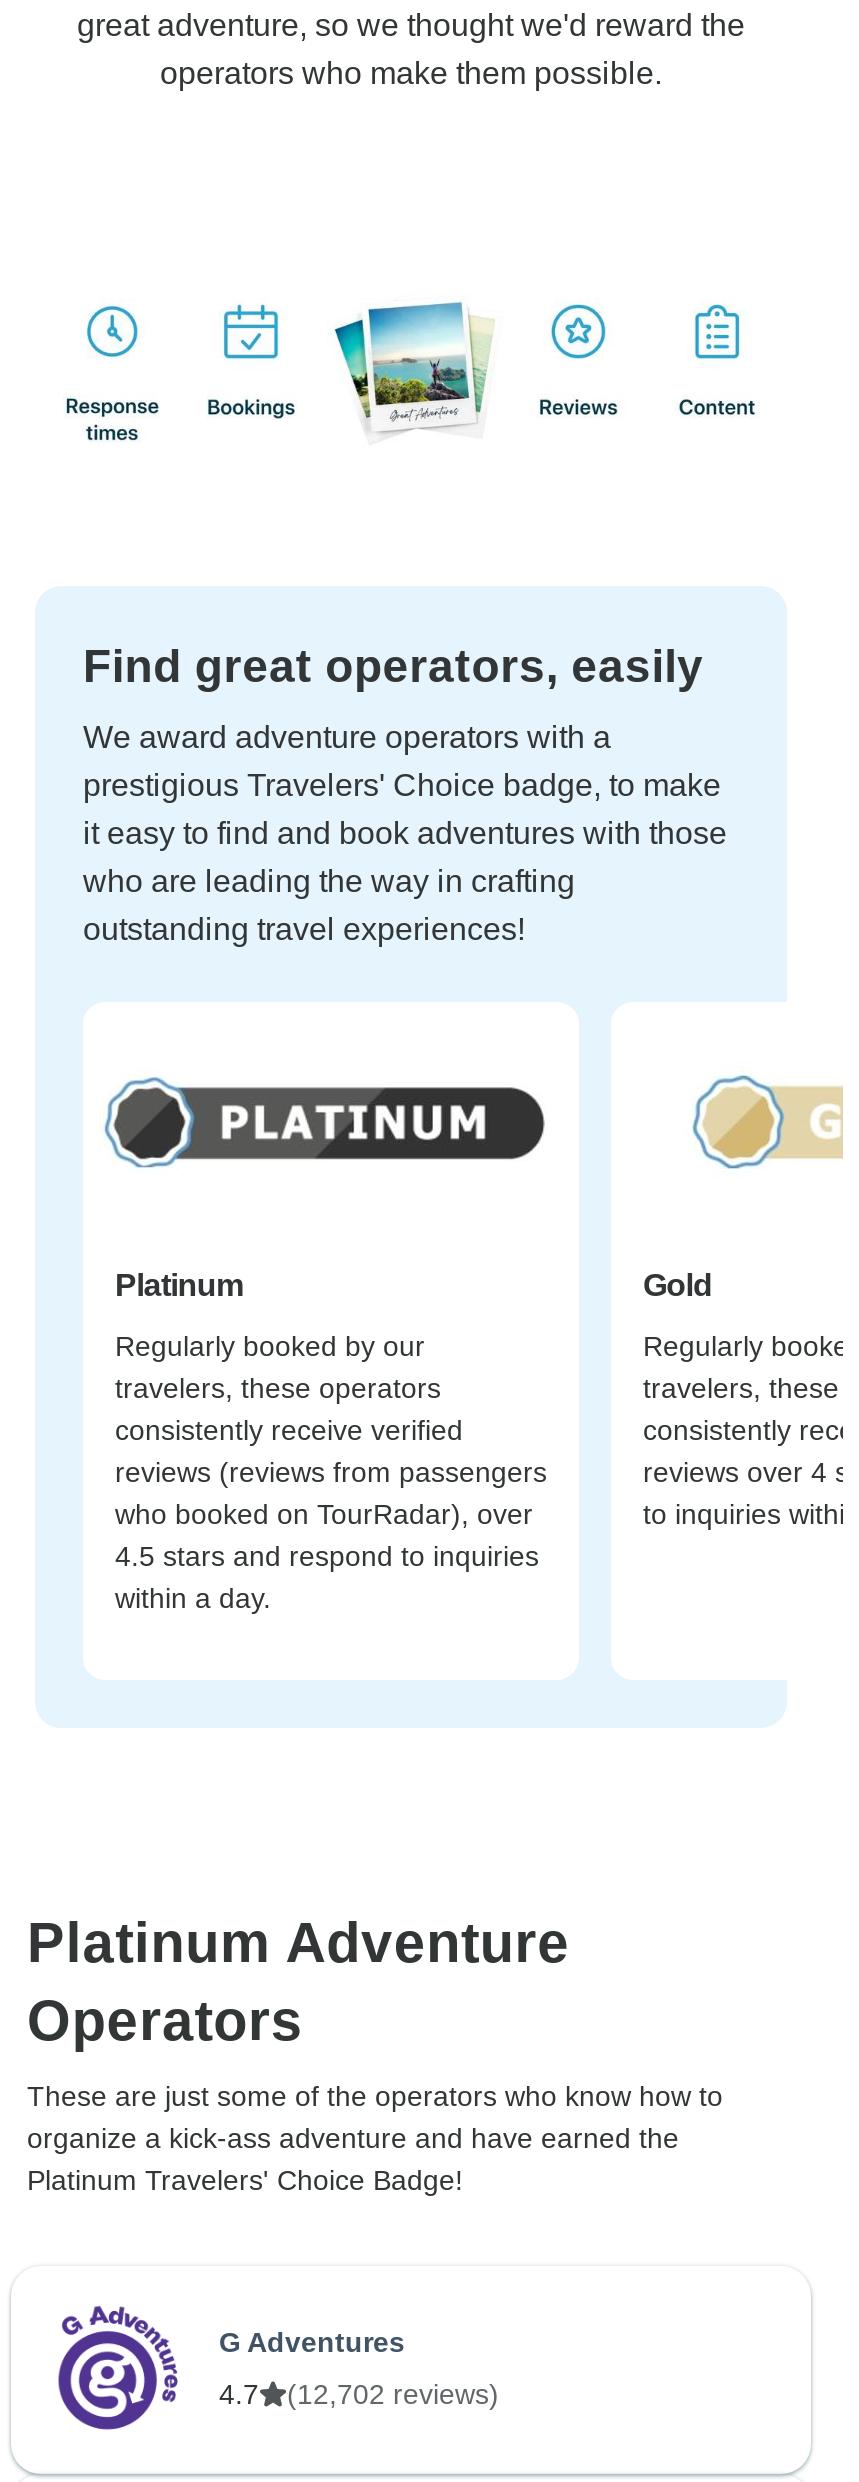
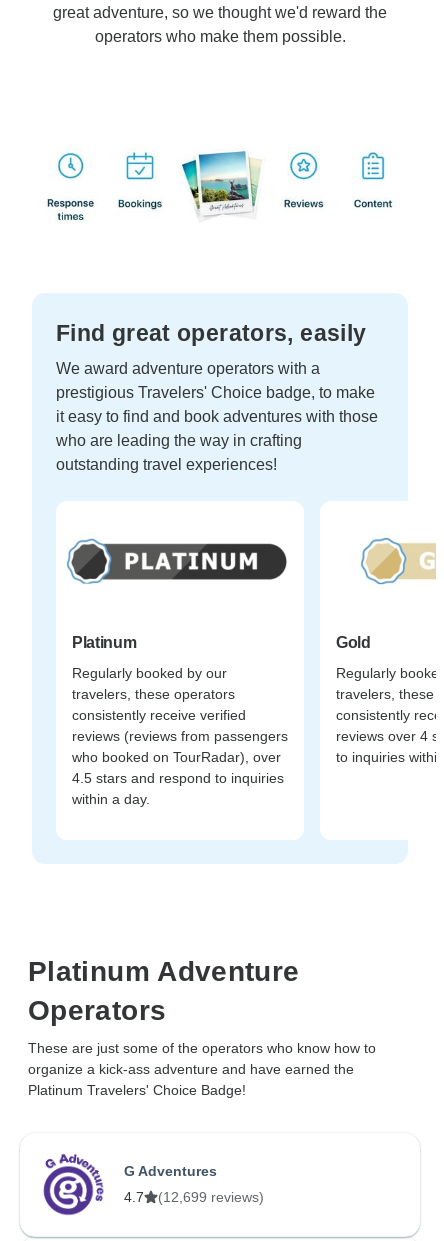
[219,2378,499,2410] 4.7 (12,702 reviews) -> [124,1189,264,1205] 4.7 (12,699 reviews)

